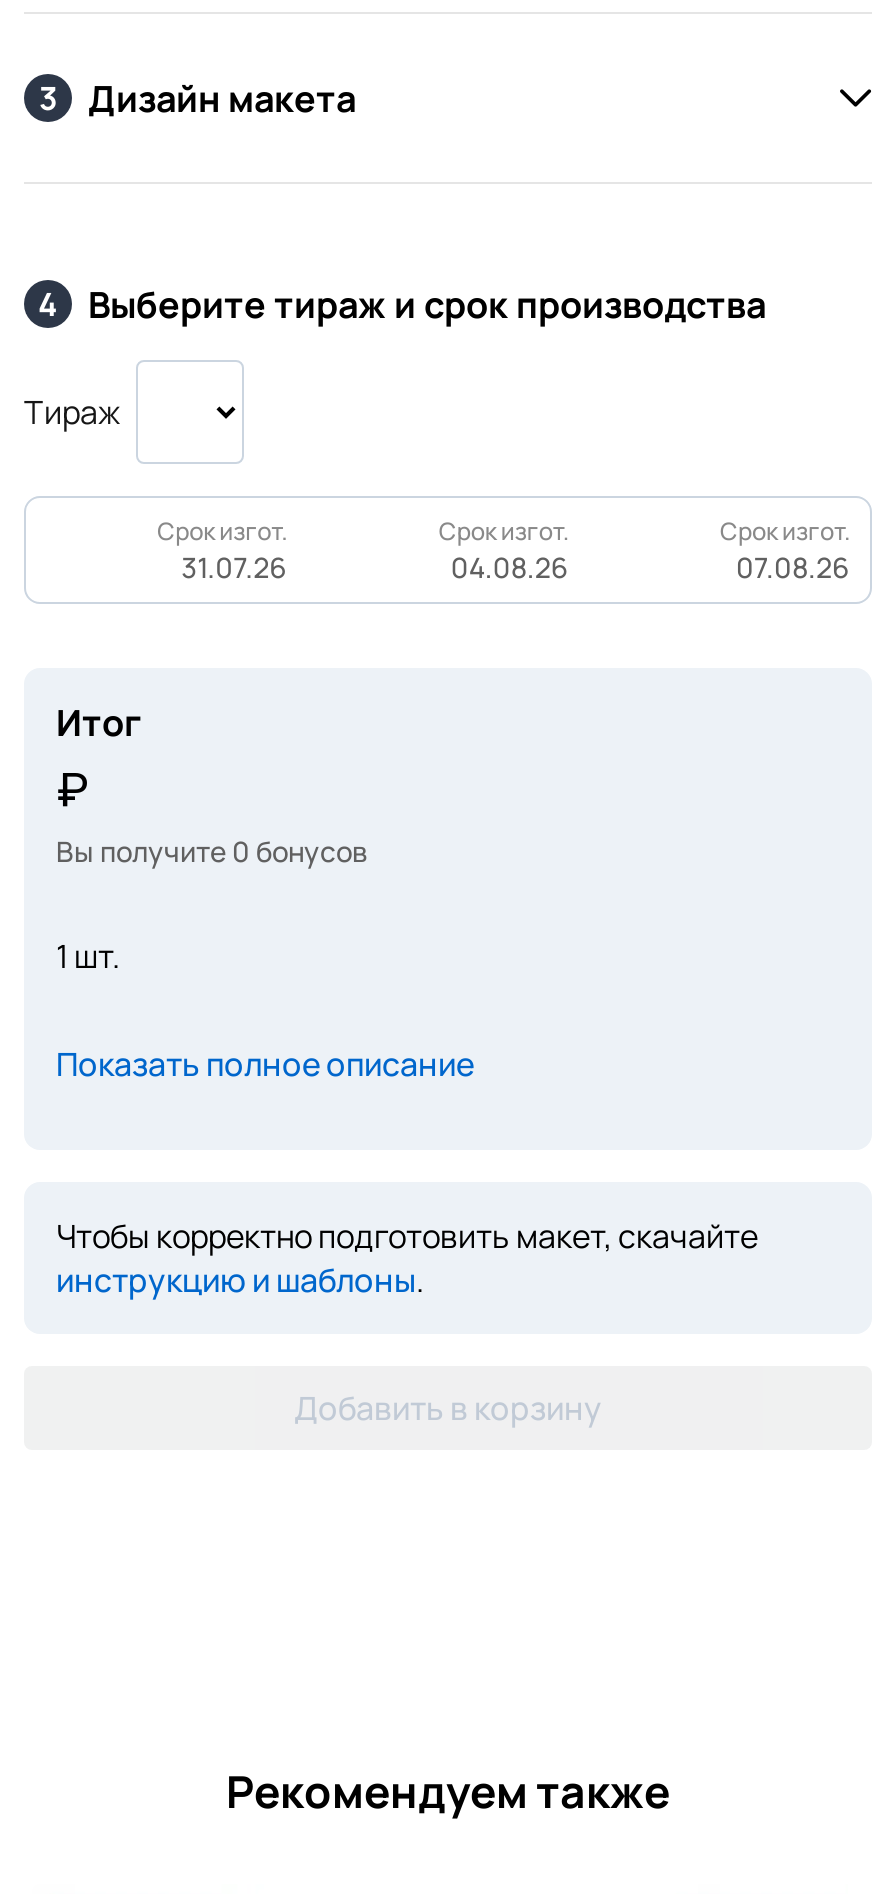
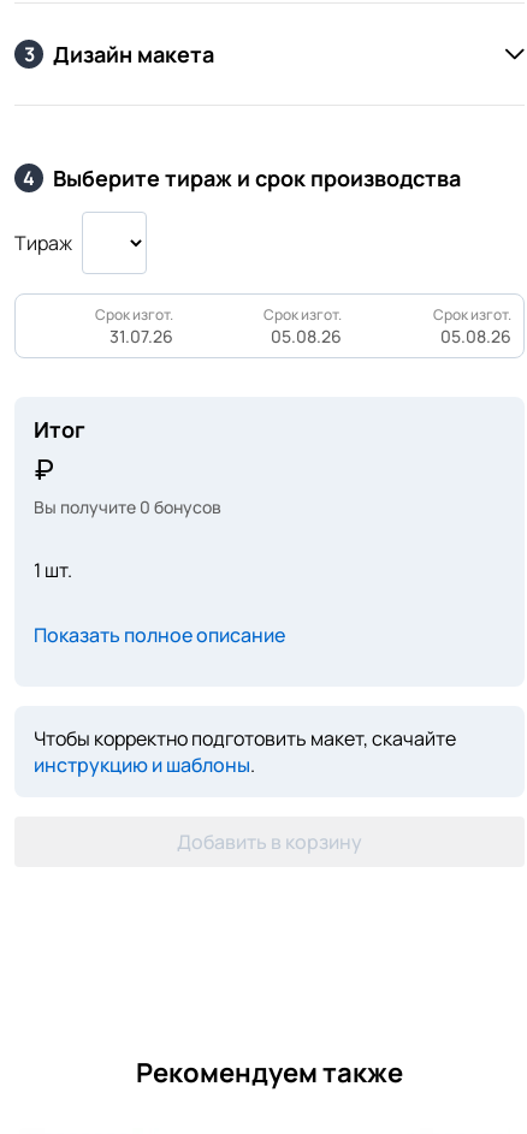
[451,548,569,586] 04.08.26 -> [271,325,342,348] 05.08.26
[736,548,850,586] 07.08.26 -> [440,325,511,348] 05.08.26

